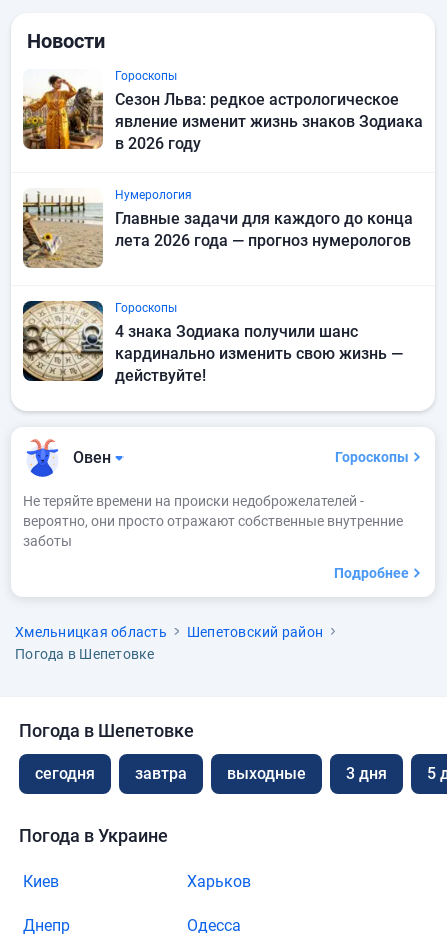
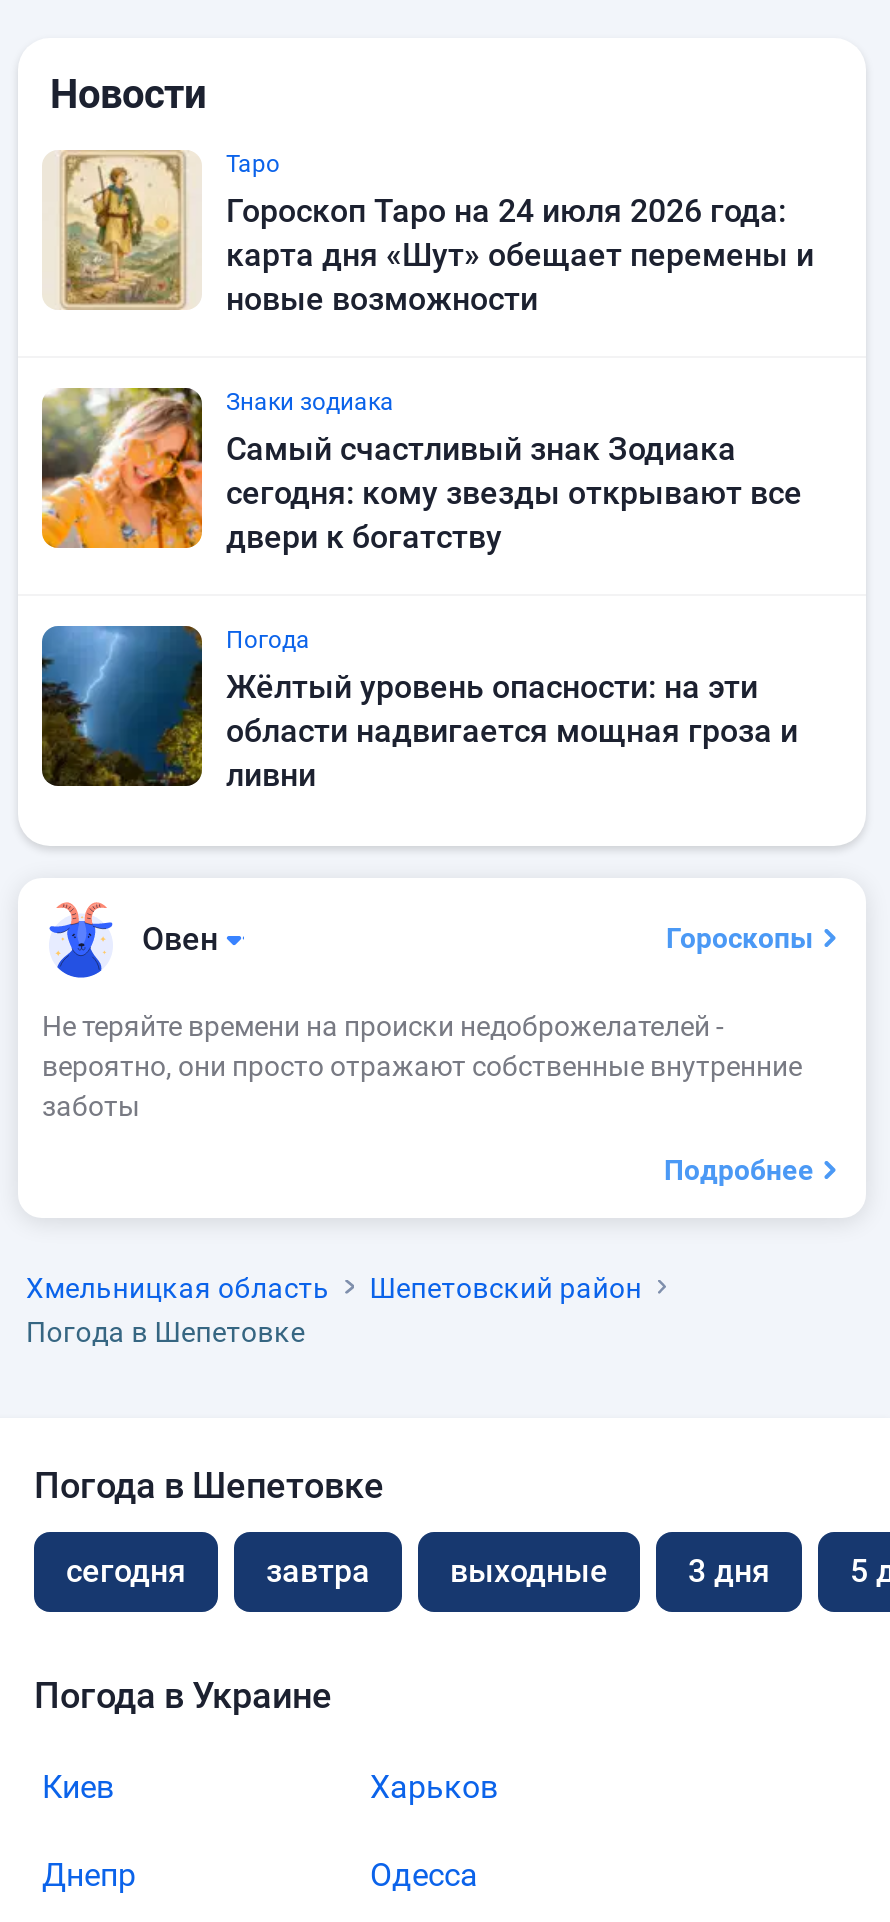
[22,69,423,153] [image] | Гороскопы | Сезон Льва: редкое астрологическое | явление изменит жизнь знаков Зодиака | в 2026 году -> [42,148,814,318] [image] | Таро | Гороскоп Таро на 24 июля 2026 года: | карта дня «Шут» обещает перемены и | новые возможности
[22,188,413,269] [image] | Нумерология | Главные задачи для каждого до конца | лета 2026 года — прогноз нумерологов -> [40,386,802,556] [image] | Знаки зодиака | Самый счастливый знак Зодиака | сегодня: кому звезды открывают все | двери к богатству
[22,300,403,385] [image] | Гороскопы | 4 знака Зодиака получили шанс | кардинально изменить свою жизнь — | действуйте! -> [40,624,798,794] [image] | Погода | Жёлтый уровень опасности: на эти | области надвигается мощная гроза и | ливни

